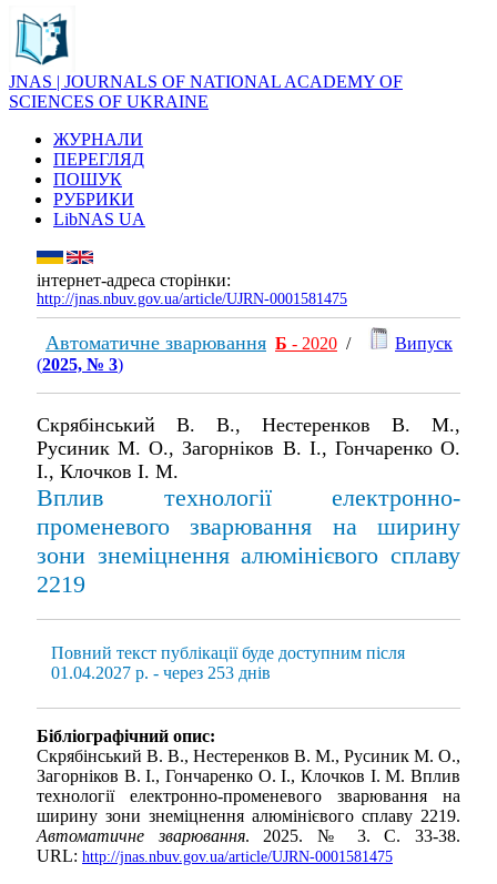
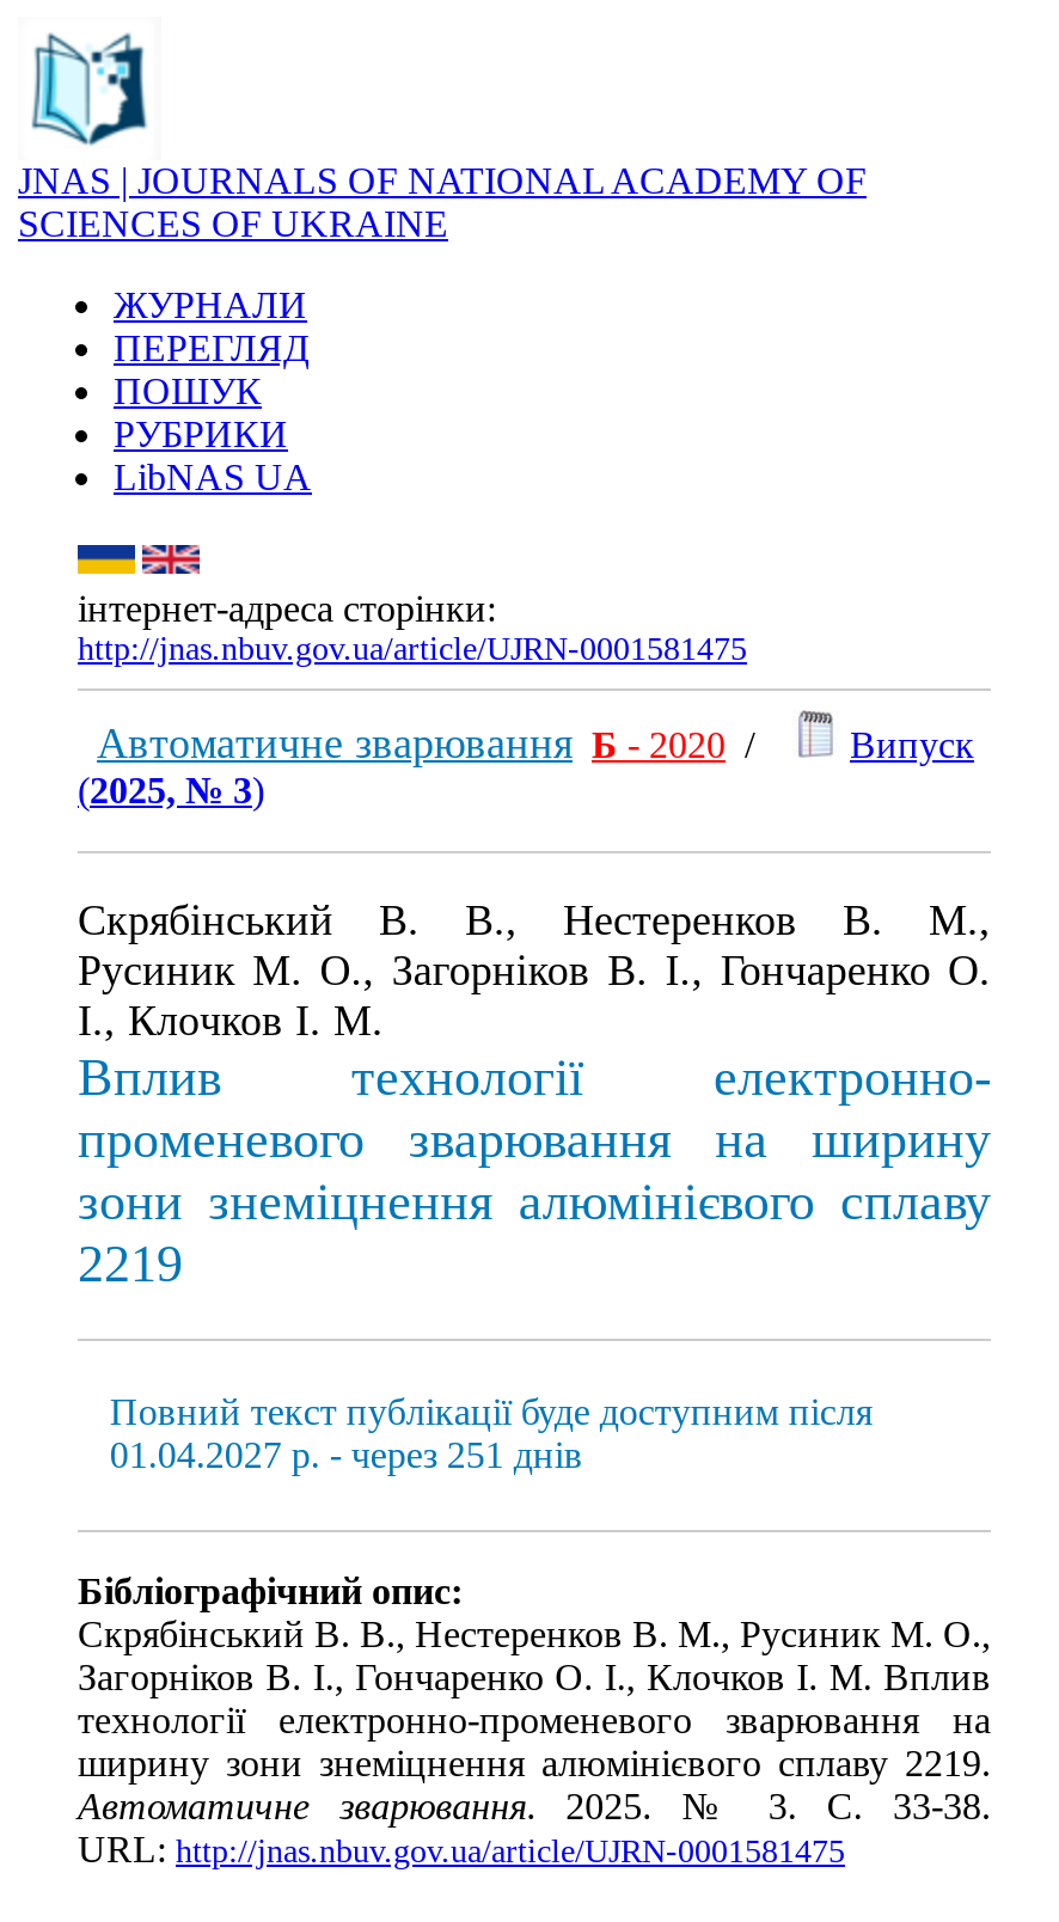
[51,664,271,682] 01.04.2027 р. - через 253 днів -> [109,1435,583,1476] 01.04.2027 р. - через 251 днів

